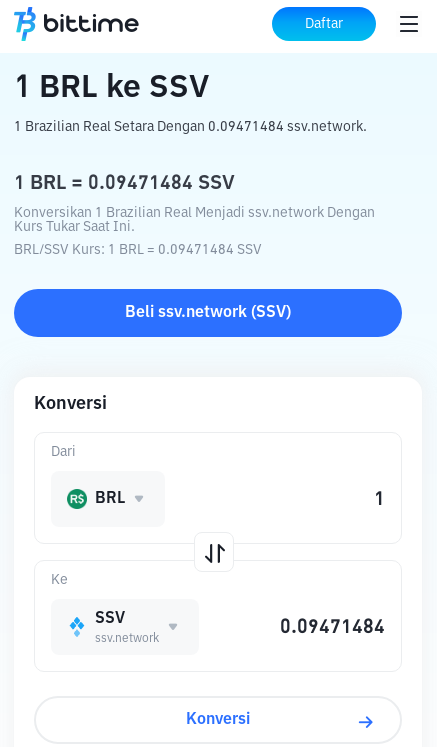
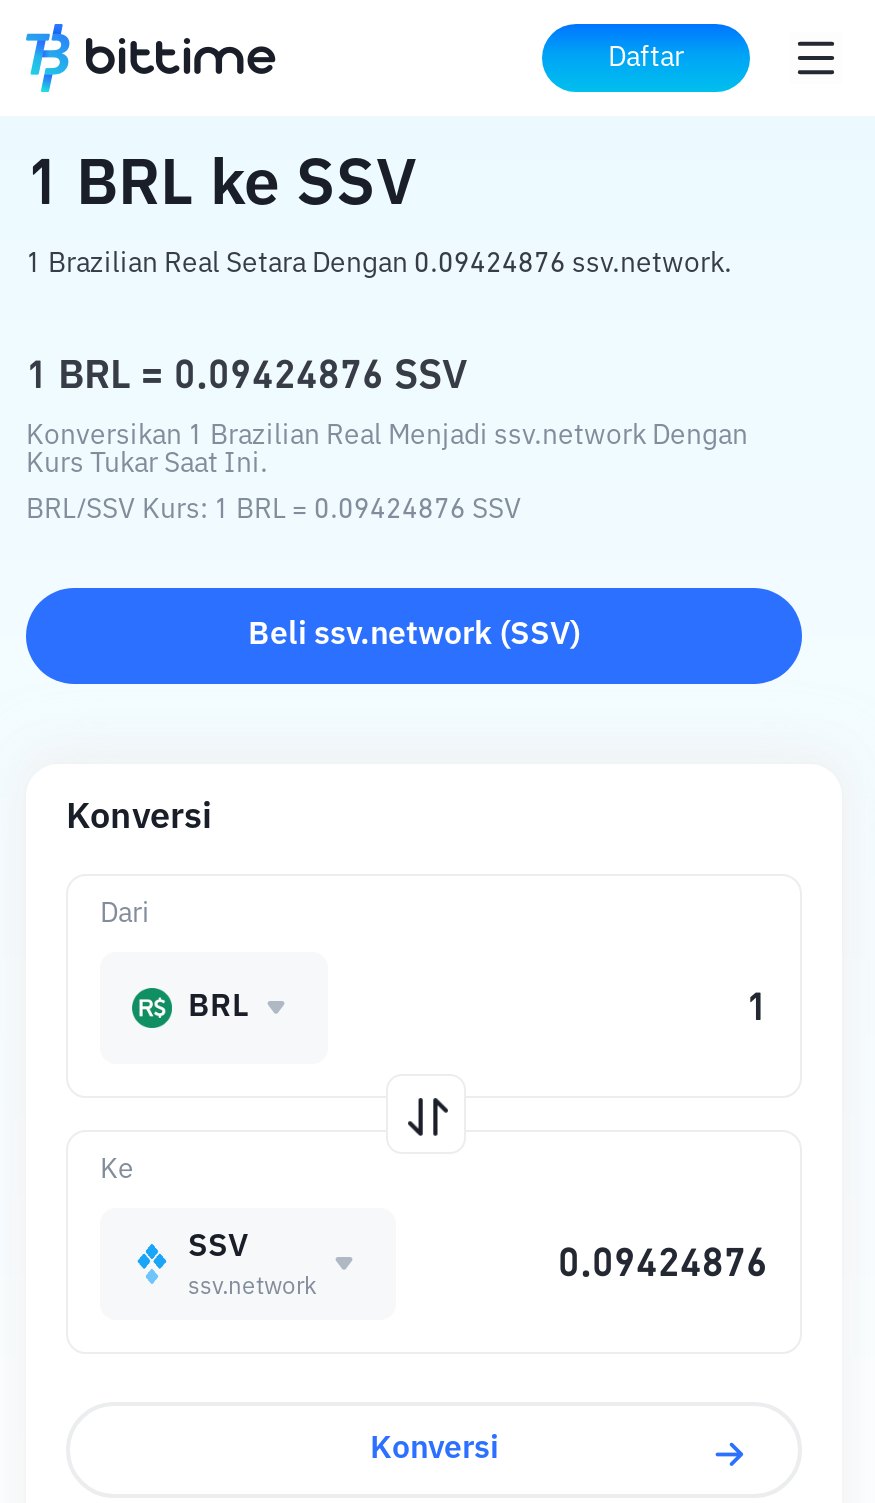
[14,120,367,134] 1 Brazilian Real Setara Dengan 0.09471484 ssv.network. -> [26,250,732,278] 1 Brazilian Real Setara Dengan 0.09424876 ssv.network.
[14,173,235,193] 1 BRL = 0.09471484 SSV -> [26,356,468,396] 1 BRL = 0.09424876 SSV
[14,243,262,257] BRL/SSV Kurs: 1 BRL = 0.09471484 SSV -> [26,496,522,524] BRL/SSV Kurs: 1 BRL = 0.09424876 SSV

